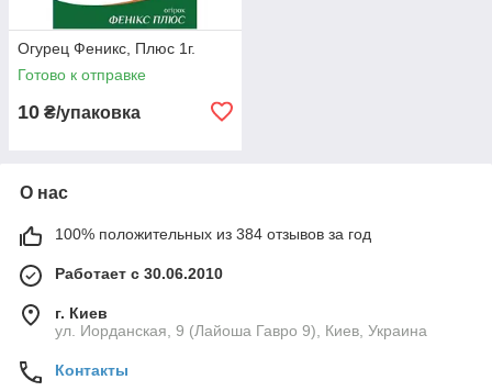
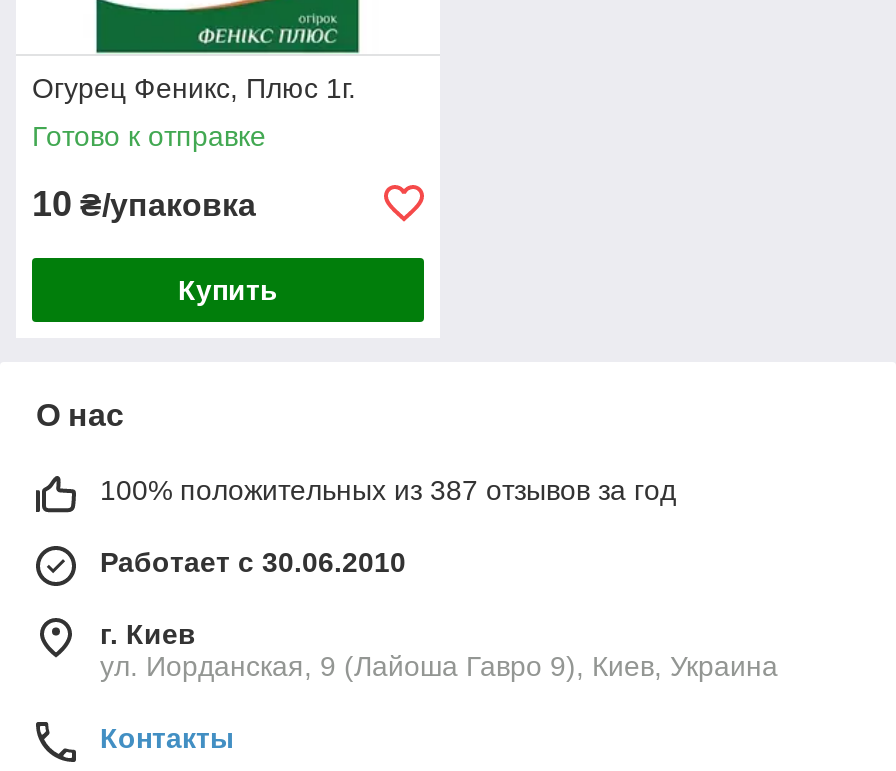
none -> [178,274,278,306] Купить
[55,225,371,243] 100% положительных из 384 отзывов за год -> [100,474,676,506] 100% положительных из 387 отзывов за год

